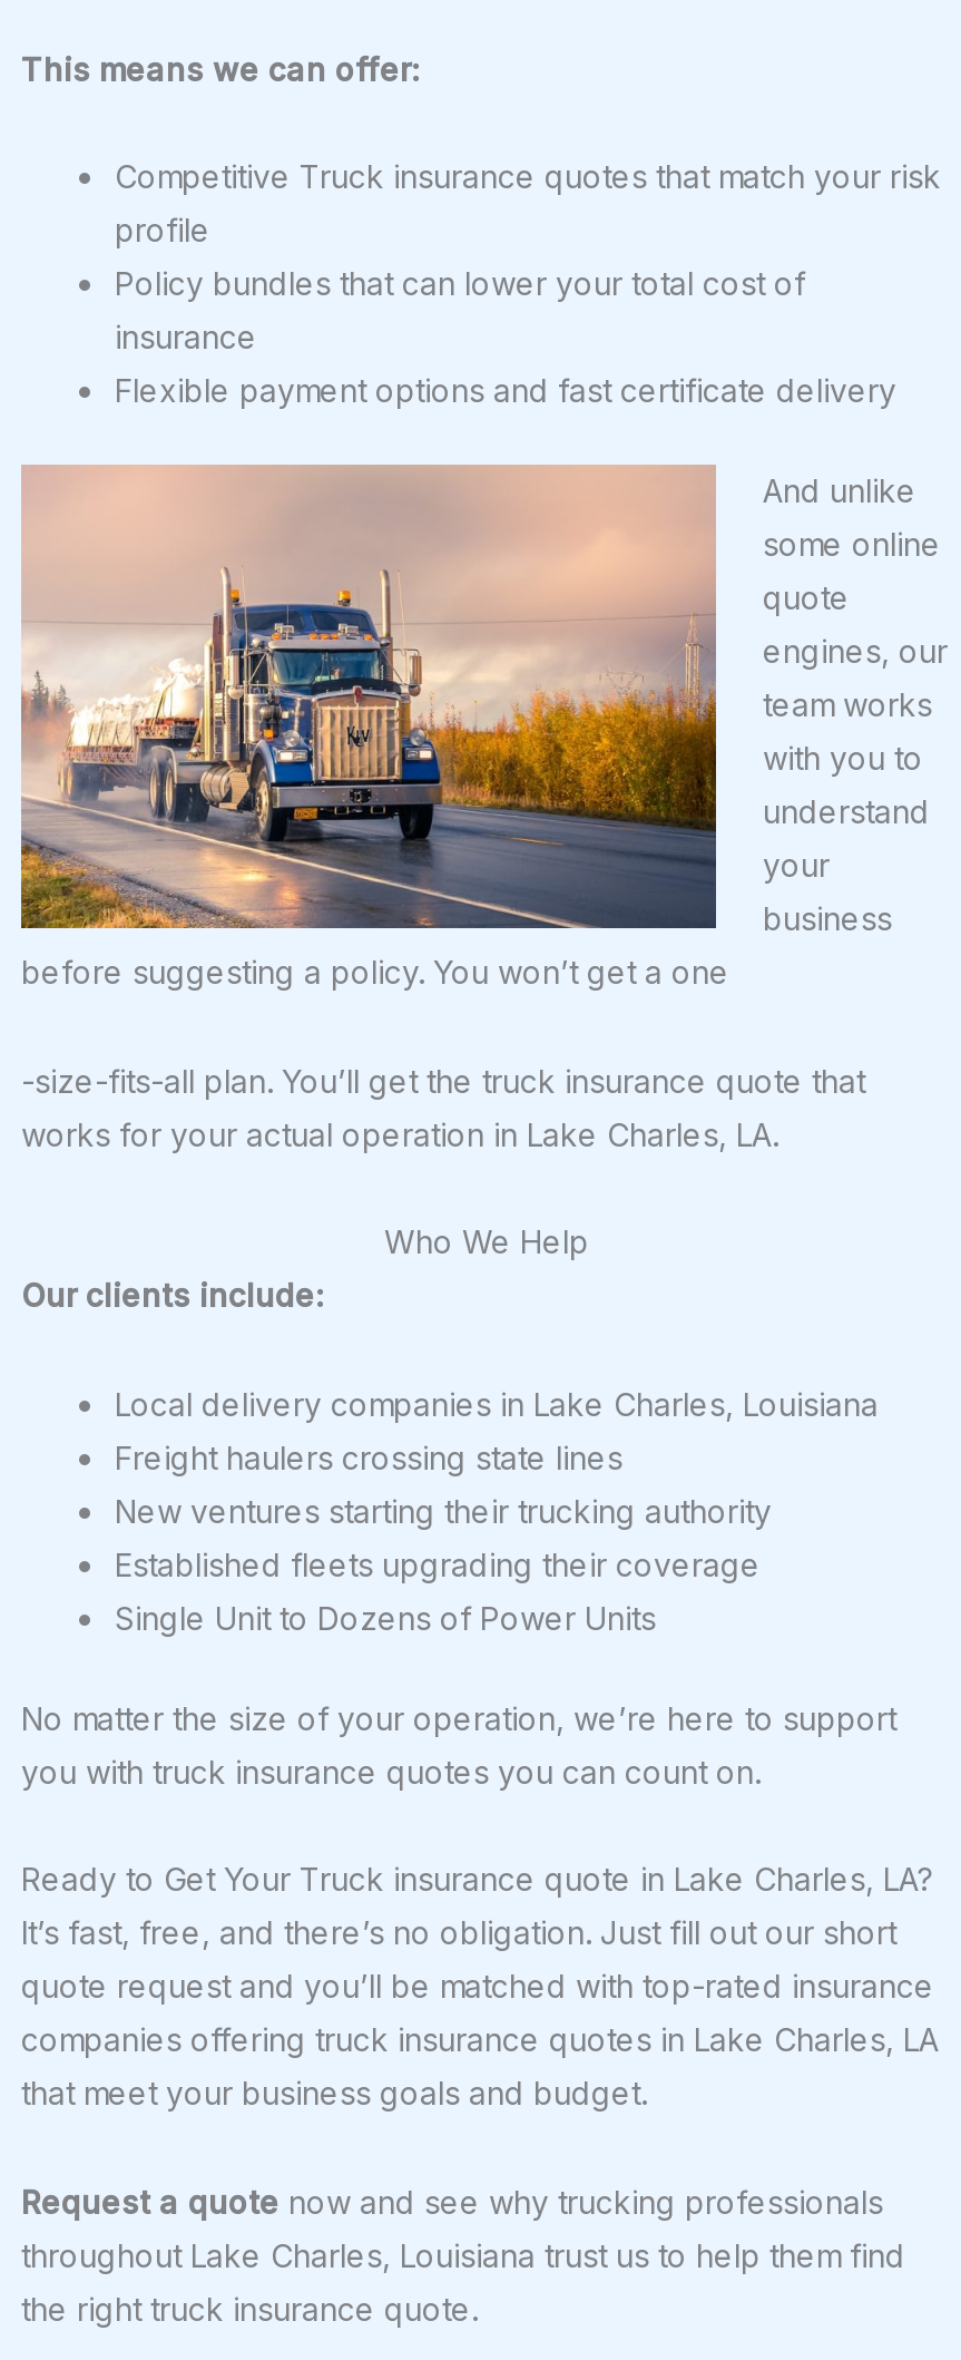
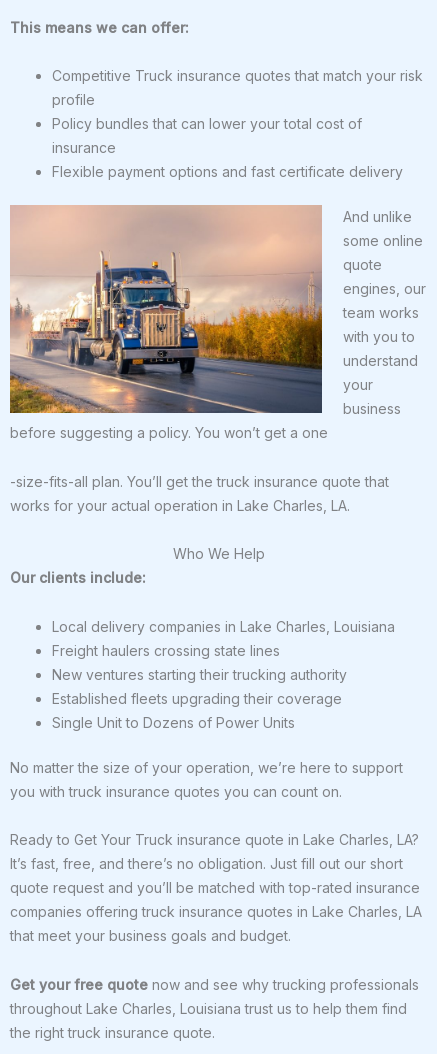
[21,2182,883,2220] Request a quote now and see why trucking professionals -> [10,976,419,993] Get your free quote now and see why trucking professionals

